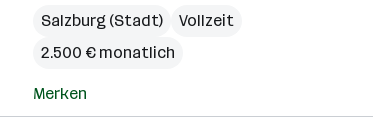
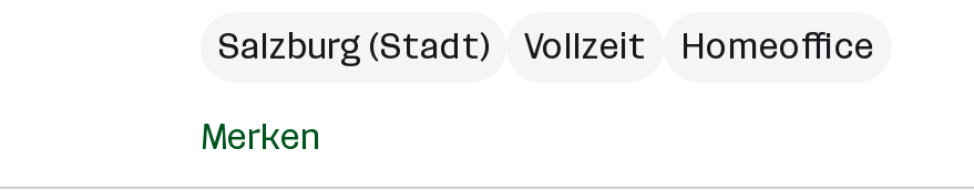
[41,43,175,62] 2.500 € monatlich -> [681,25,874,67] Homeoffice

